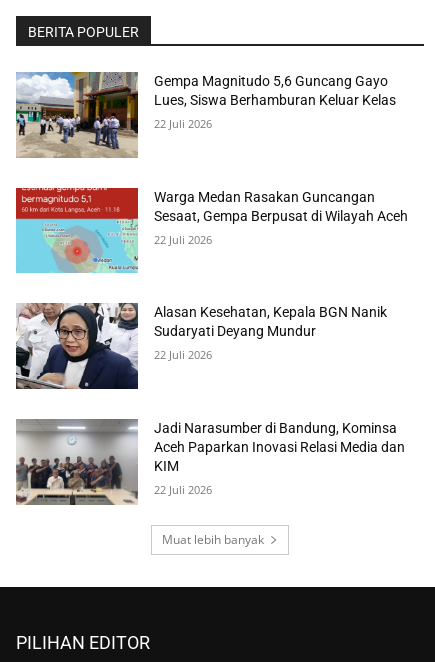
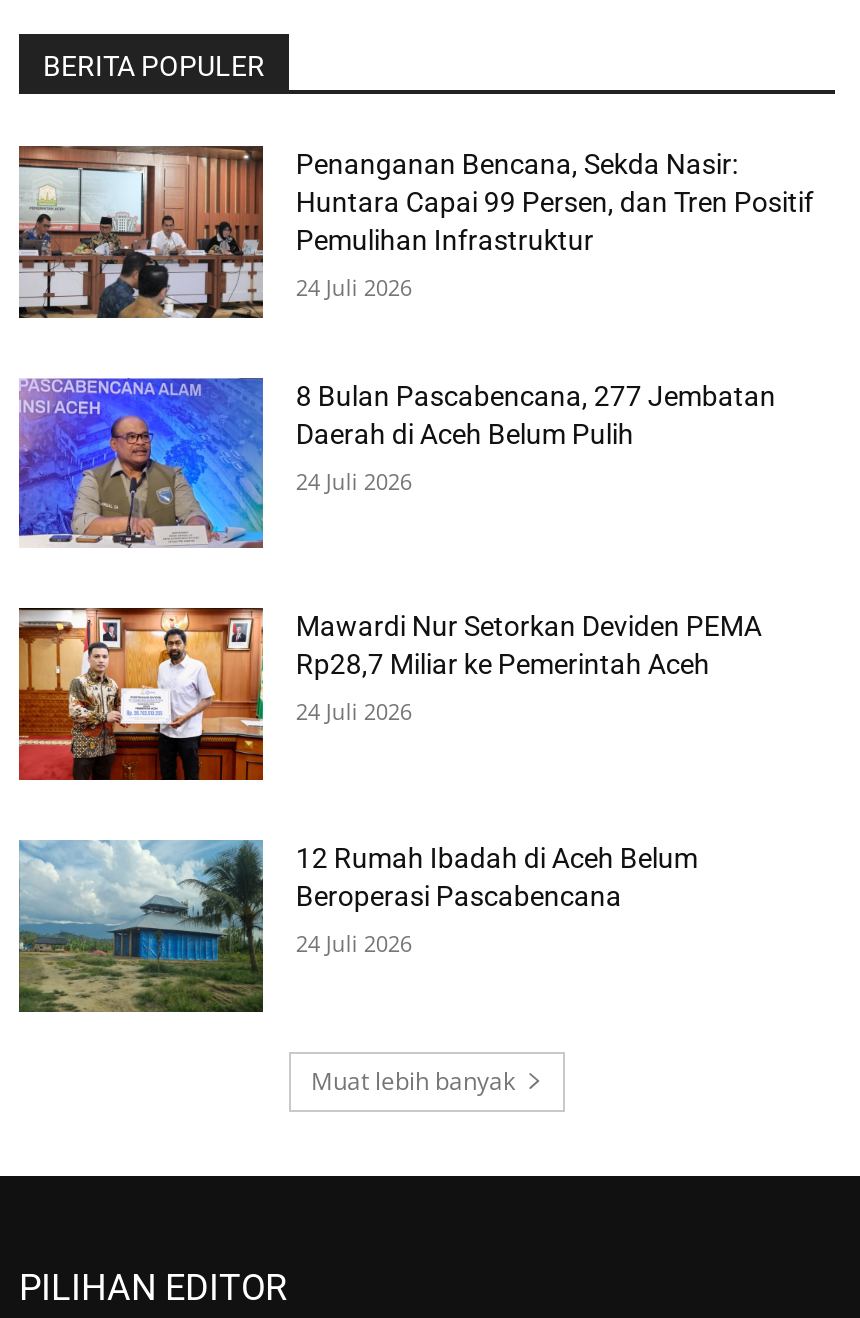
[15,71,396,159] [image] | Gempa Magnitudo 5,6 Guncang Gayo | Lues, Siswa Berhamburan Keluar Kelas -> [17,144,814,320] [image] | Penanganan Bencana, Sekda Nasir: | Huntara Capai 99 Persen, dan Tren Positif | Pemulihan Infrastruktur
[154,116,212,131] 22 Juli 2026 -> [296,272,412,302] 24 Juli 2026
[15,187,408,274] [image] | Warga Medan Rasakan Guncangan | Sesaat, Gempa Berpusat di Wilayah Aceh -> [17,376,776,550] [image] | 8 Bulan Pascabencana, 277 Jembatan | Daerah di Aceh Belum Pulih
[154,232,212,247] 22 Juli 2026 -> [296,466,412,496] 24 Juli 2026
[15,302,387,390] [image] | Alasan Kesehatan, Kepala BGN Nanik | Sudaryati Deyang Mundur -> [17,606,762,782] [image] | Mawardi Nur Setorkan Deviden PEMA | Rp28,7 Miliar ke Pemerintah Aceh
[154,347,212,362] 22 Juli 2026 -> [296,697,412,727] 24 Juli 2026
[16,418,405,505] [image] | Jadi Narasumber di Bandung, Kominsa | Aceh Paparkan Inovasi Relasi Media dan | KIM -> [19,840,698,1014] [image] | 12 Rumah Ibadah di Aceh Belum | Beroperasi Pascabencana
[154,482,212,497] 22 Juli 2026 -> [296,928,412,958] 24 Juli 2026

